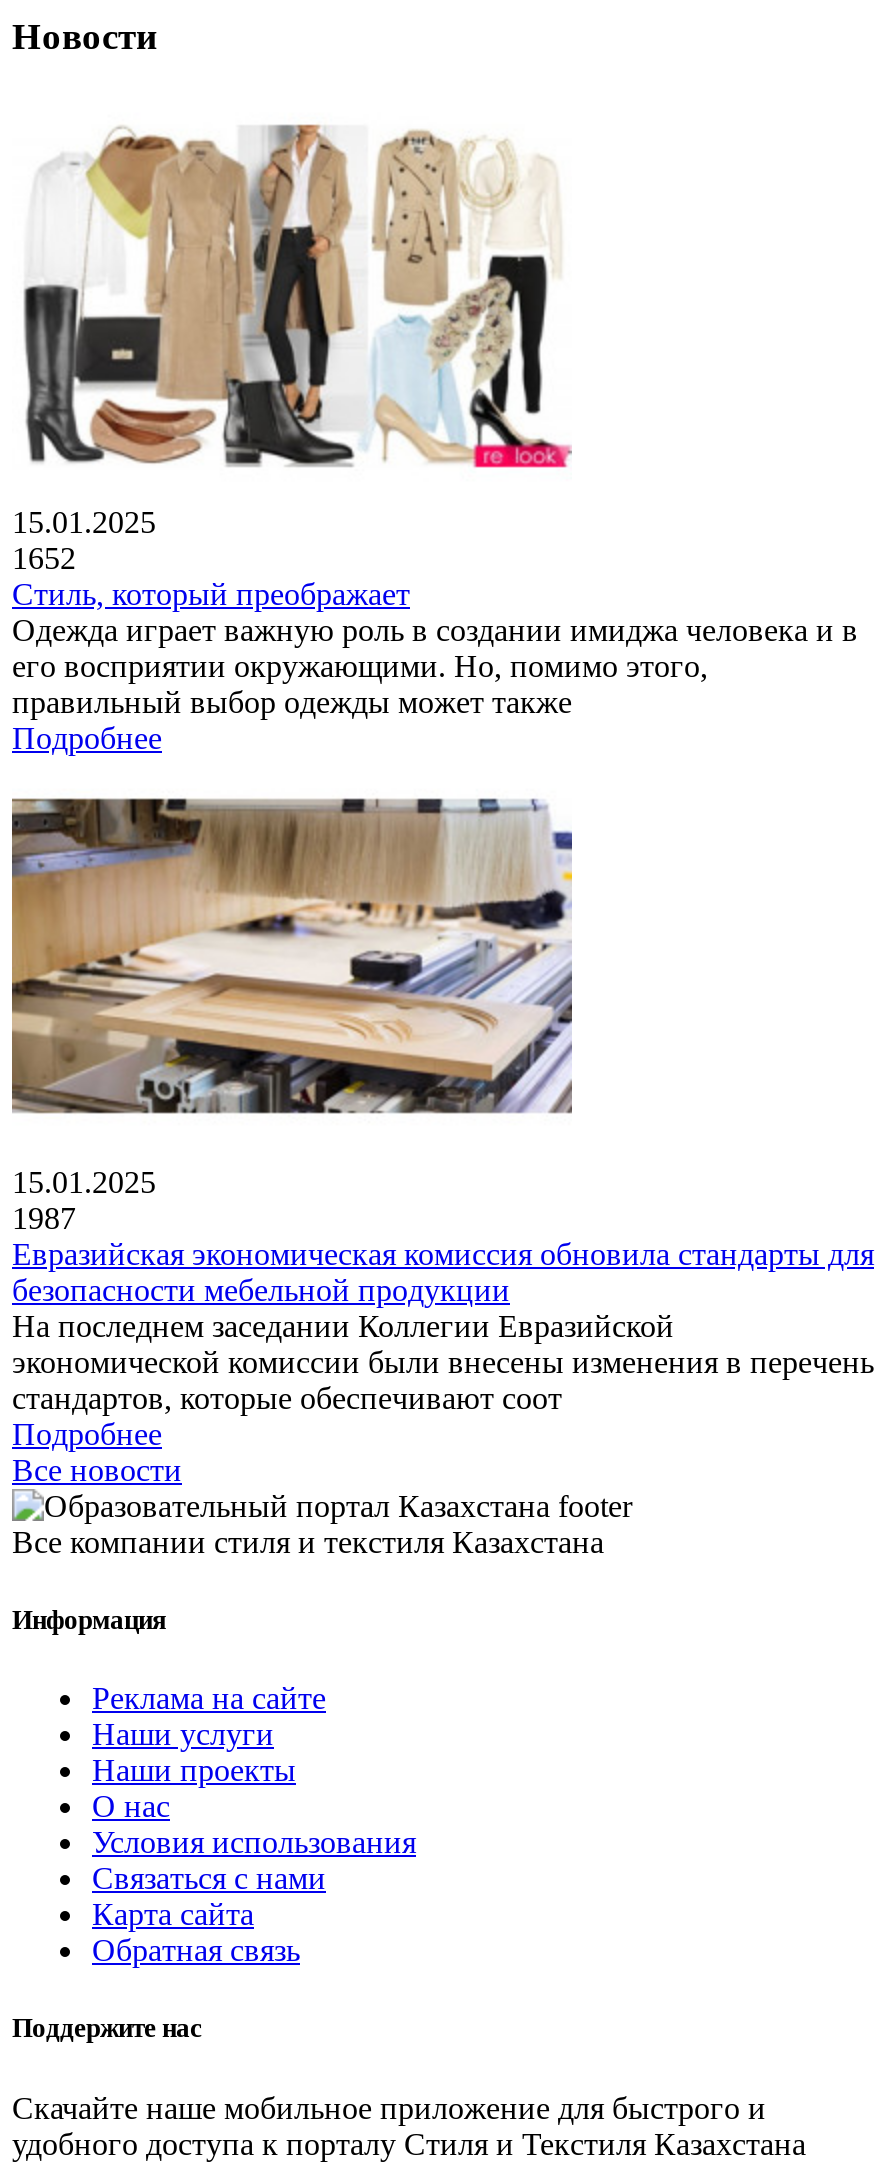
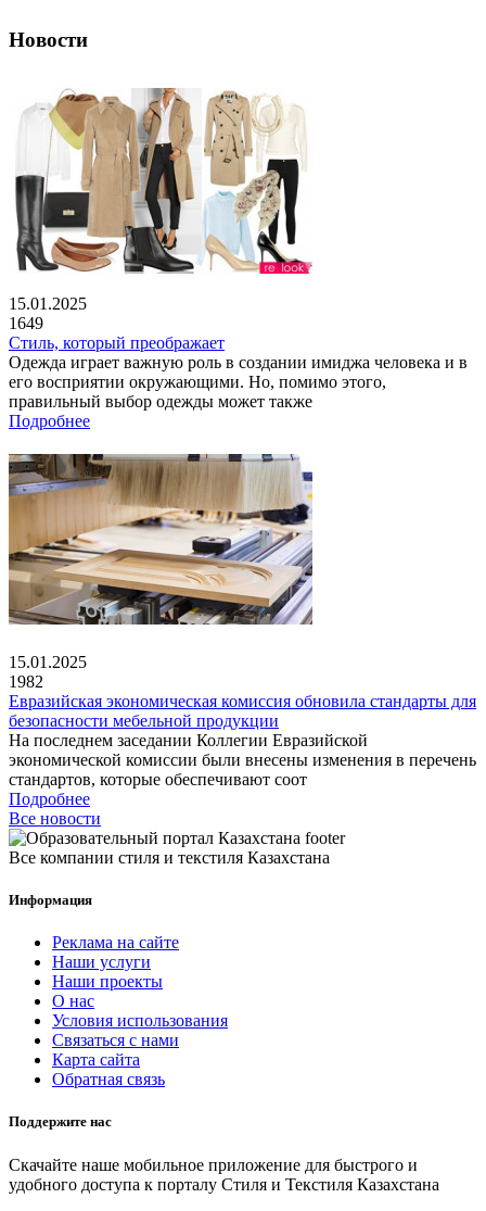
[12,541,76,575] 1652 -> [9,314,43,332] 1649
[12,1201,76,1235] 1987 -> [9,672,43,691] 1982

